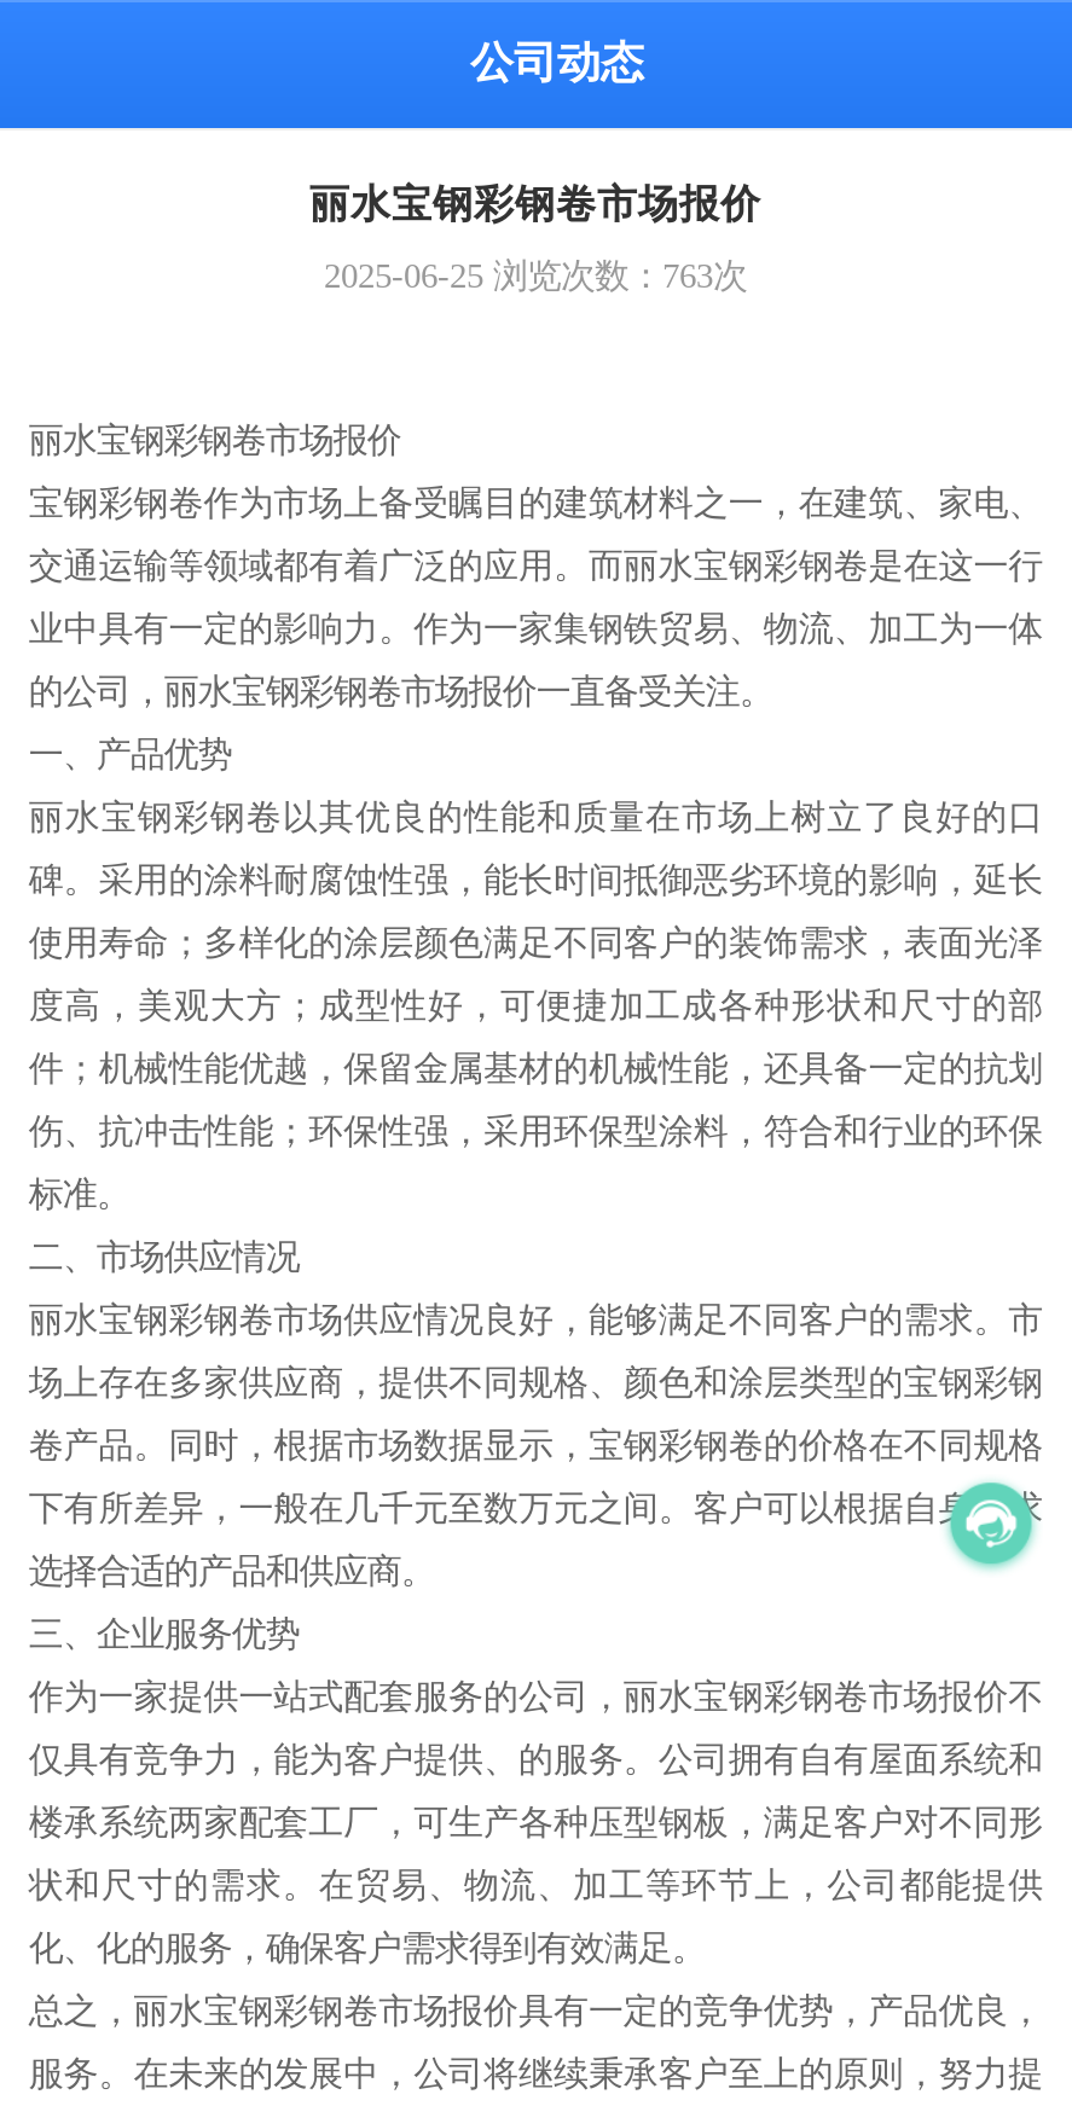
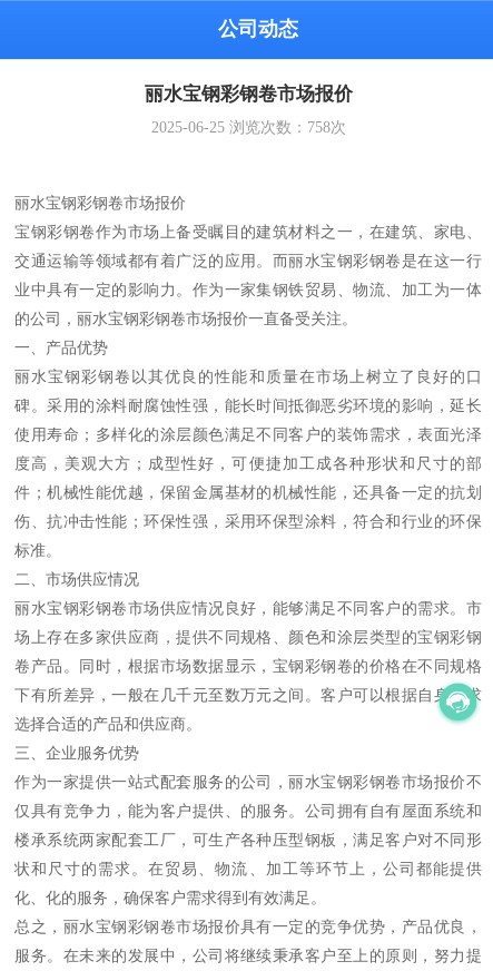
[324,255,747,294] 2025-06-25浏览次数：763次 -> [151,118,346,135] 2025-06-25浏览次数：758次

